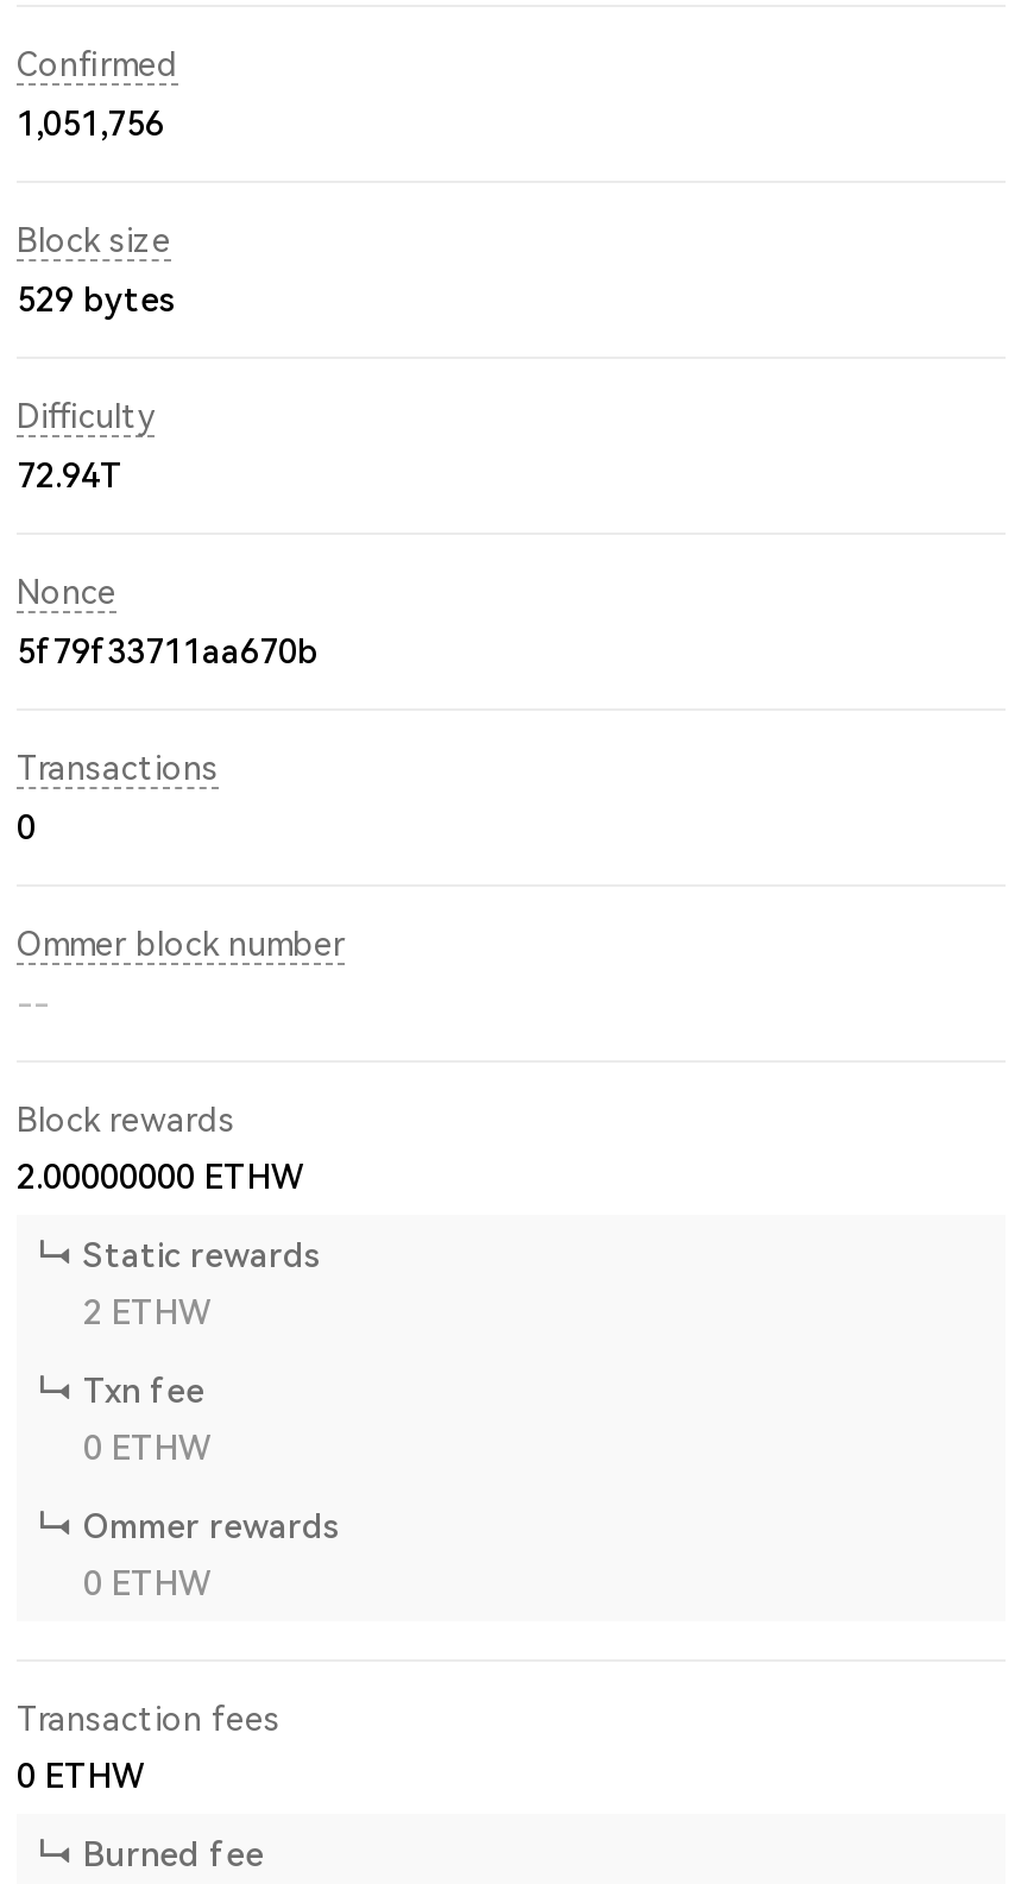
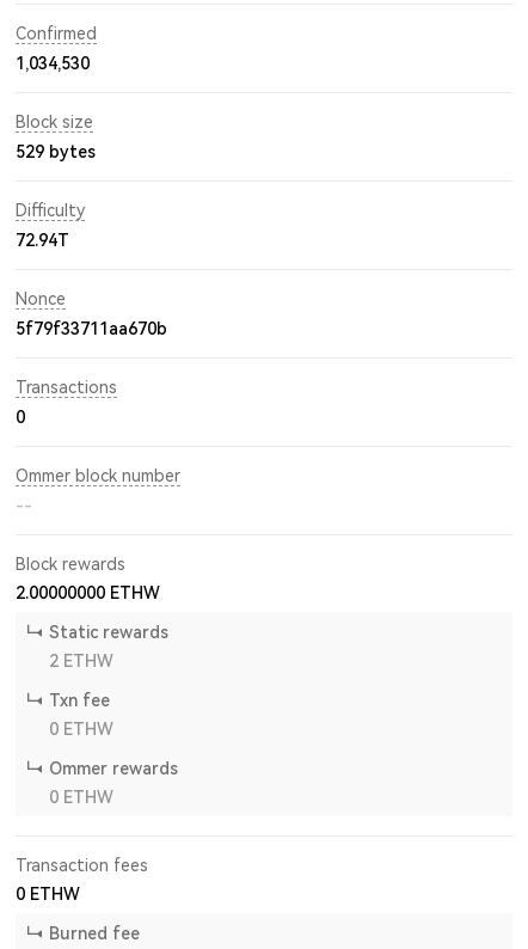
[17,105,164,143] 1,051,756 -> [16,54,90,73] 1,034,530

